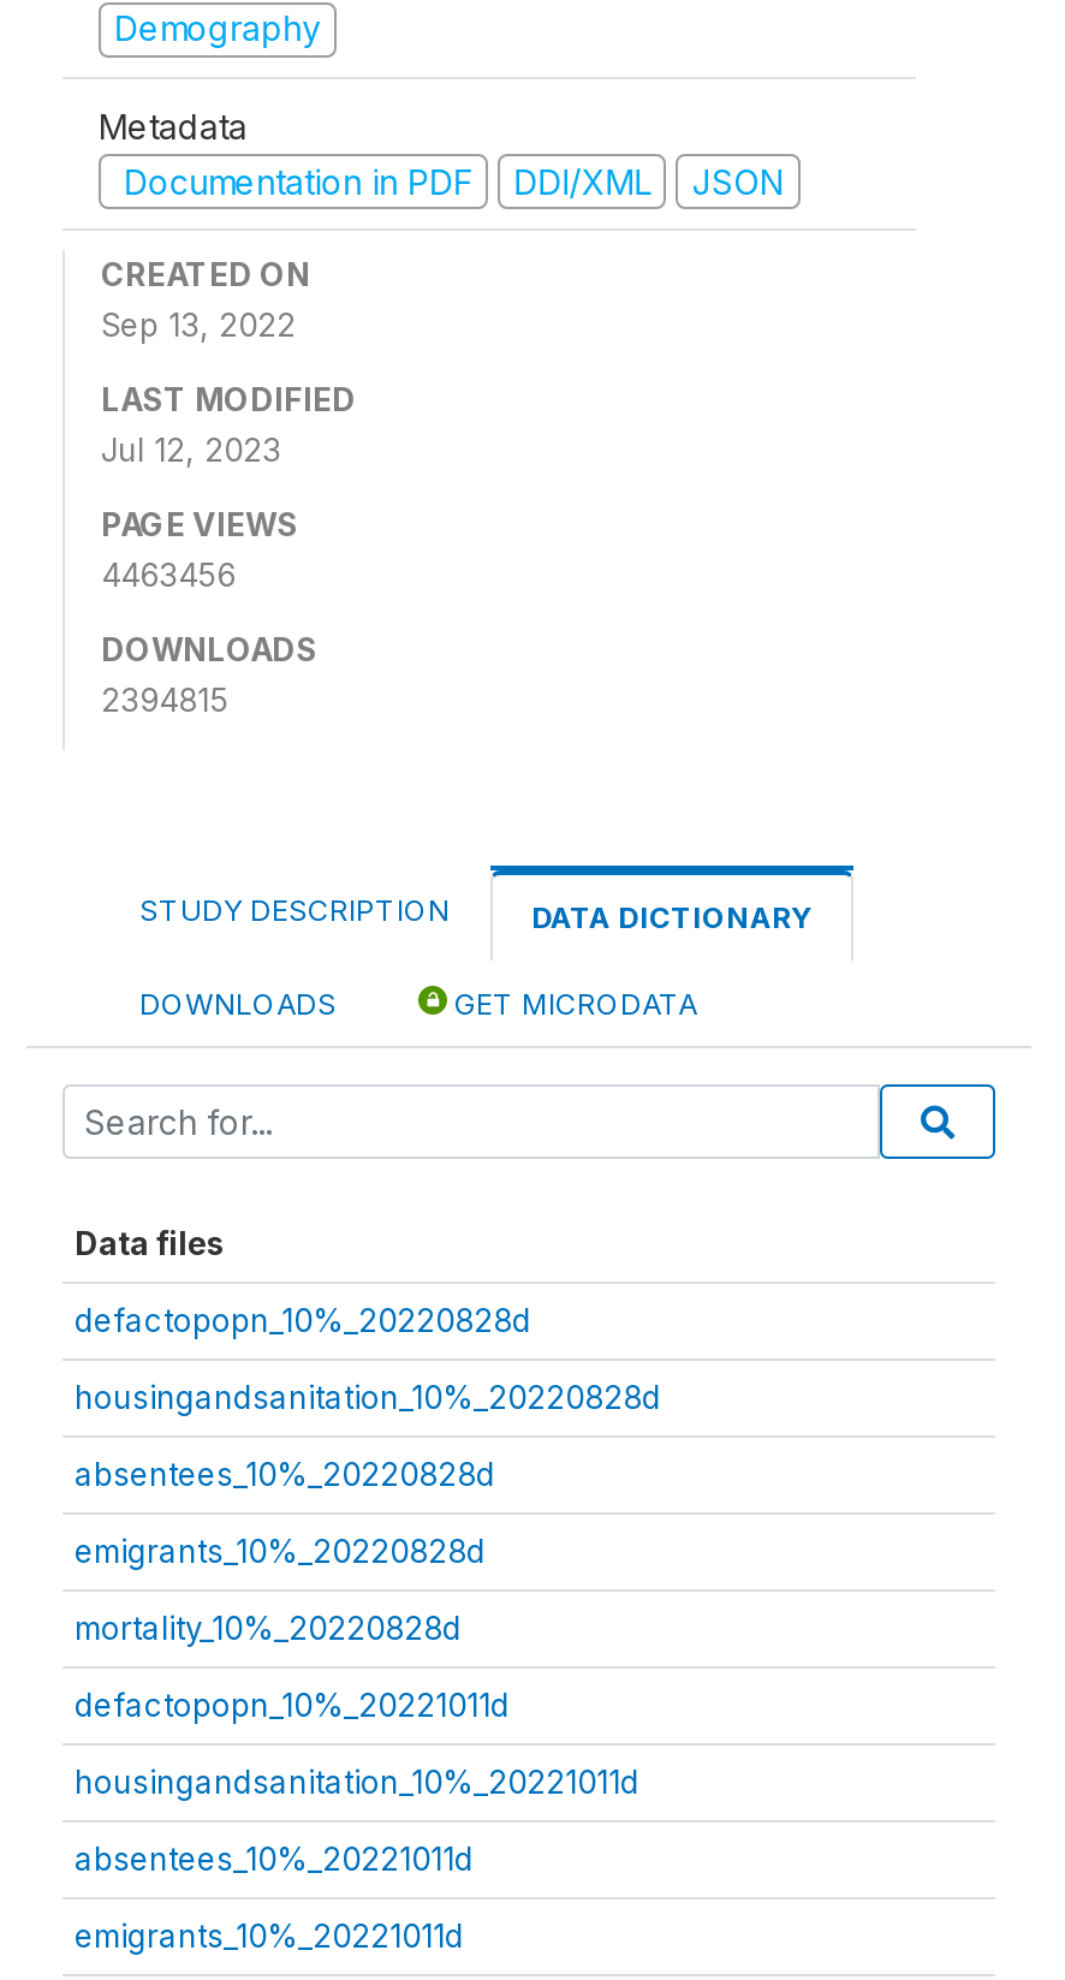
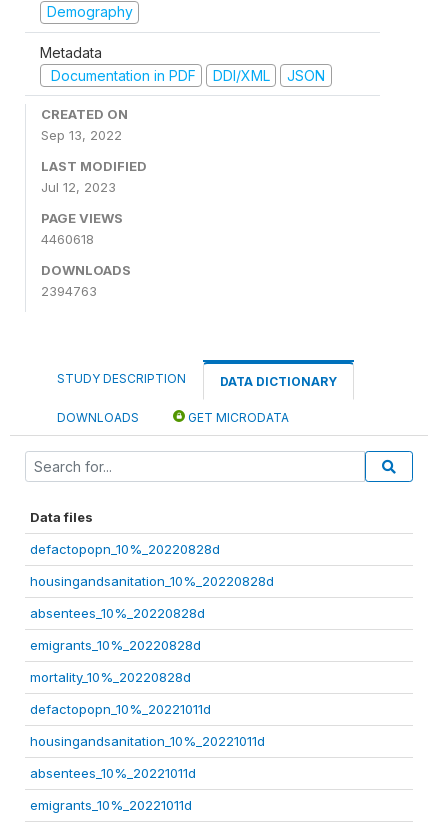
[101,555,236,594] 4463456 -> [41,231,94,247] 4460618
[101,680,228,719] 2394815 -> [41,283,97,299] 2394763

